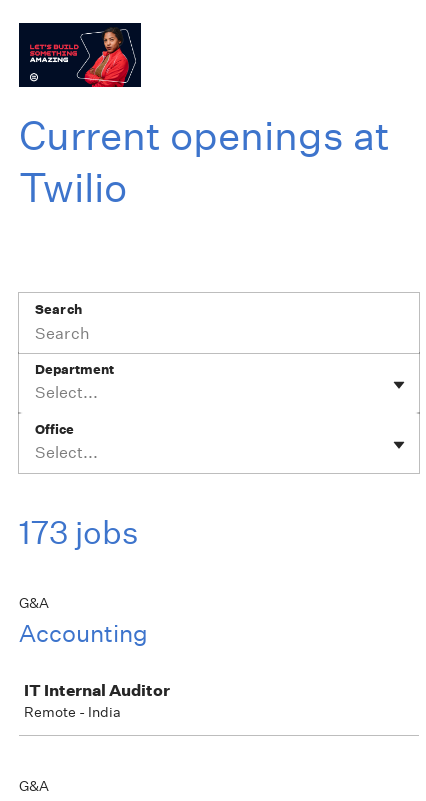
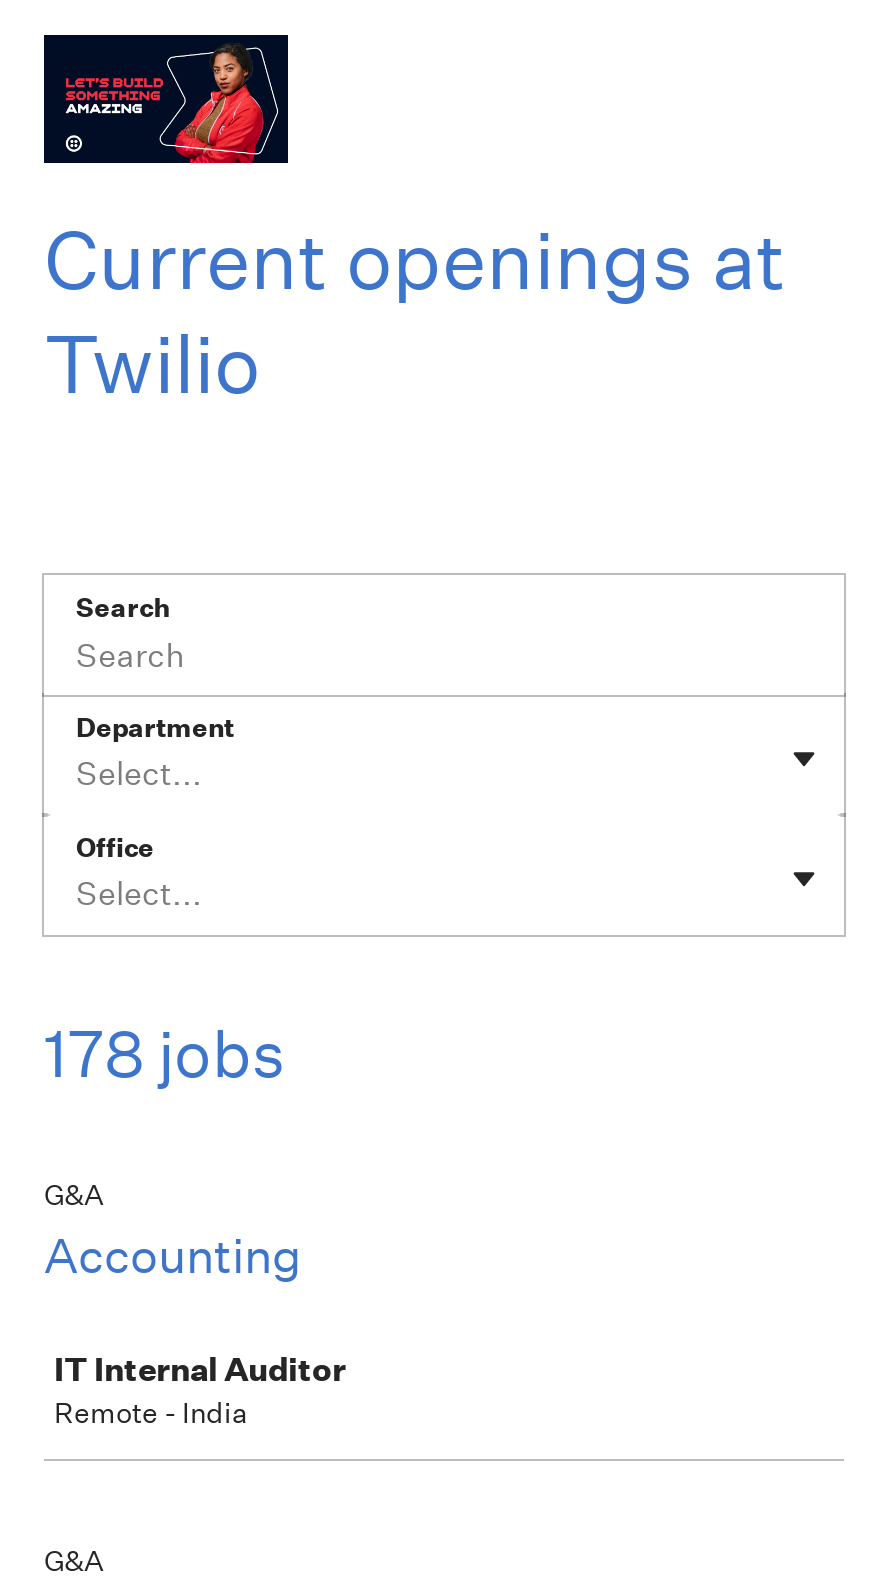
[19,513,139,552] 173 jobs -> [44,1015,286,1093] 178 jobs

